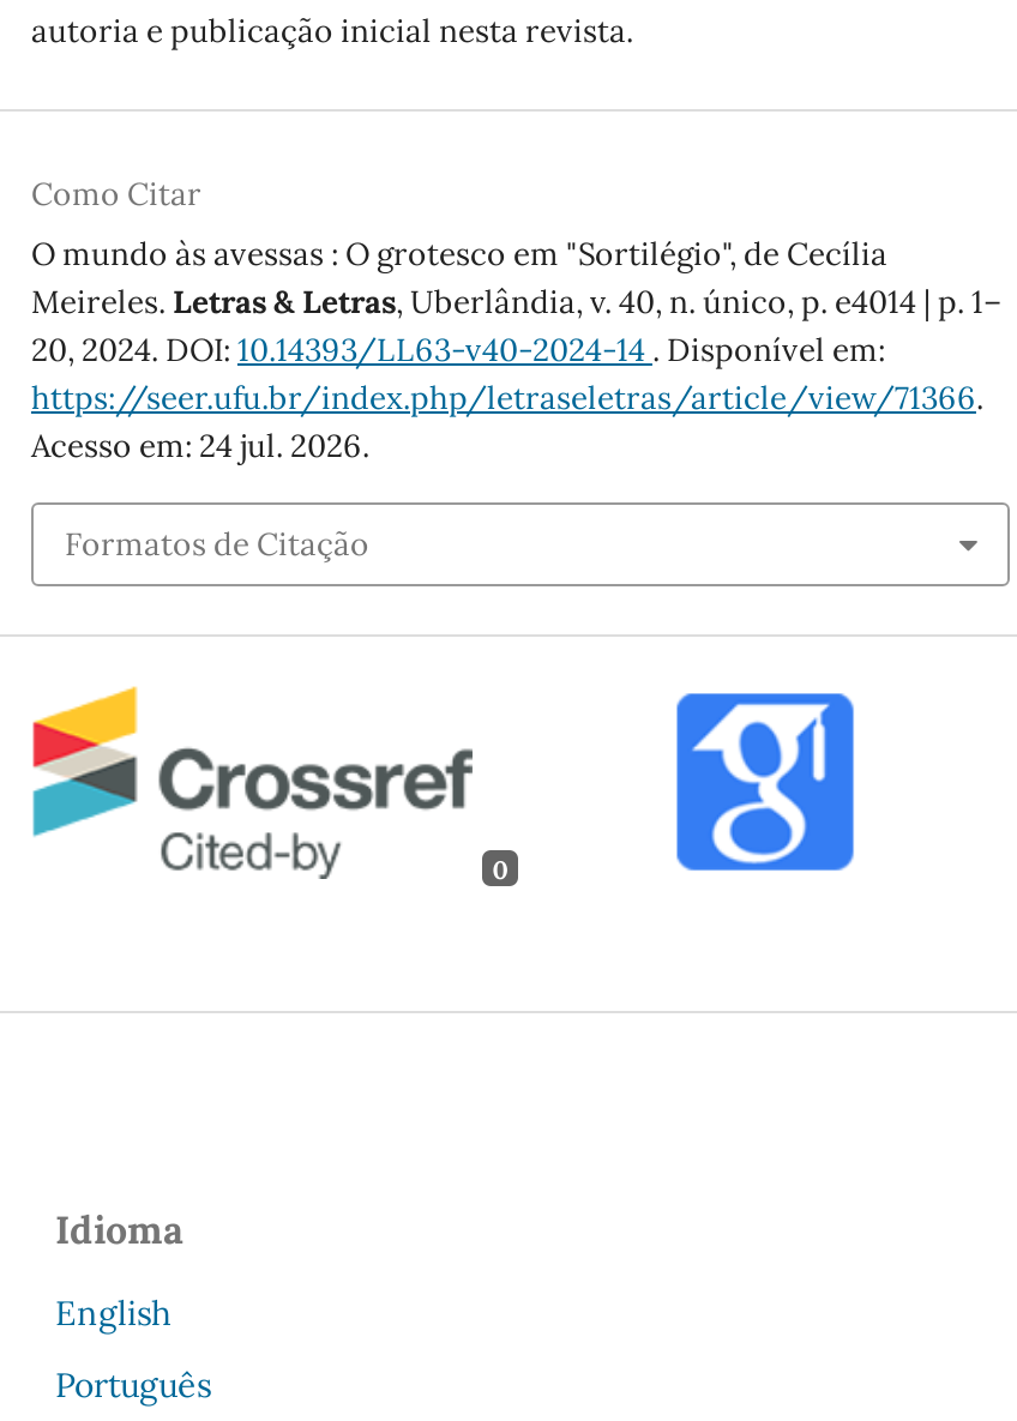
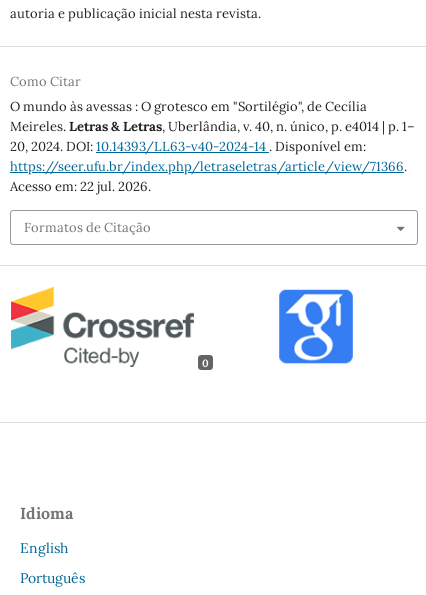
[31,426,369,467] Acesso em: 24 jul. 2026. -> [10,178,151,195] Acesso em: 22 jul. 2026.

